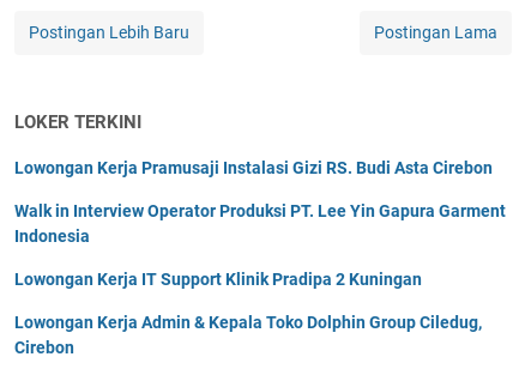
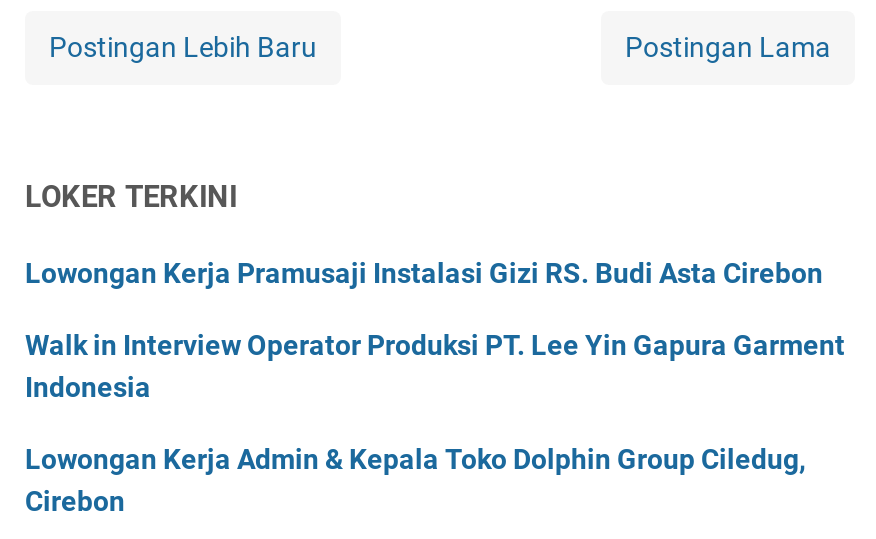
[14,270,422,289] Lowongan Kerja IT Support Klinik Pradipa 2 Kuningan -> none

